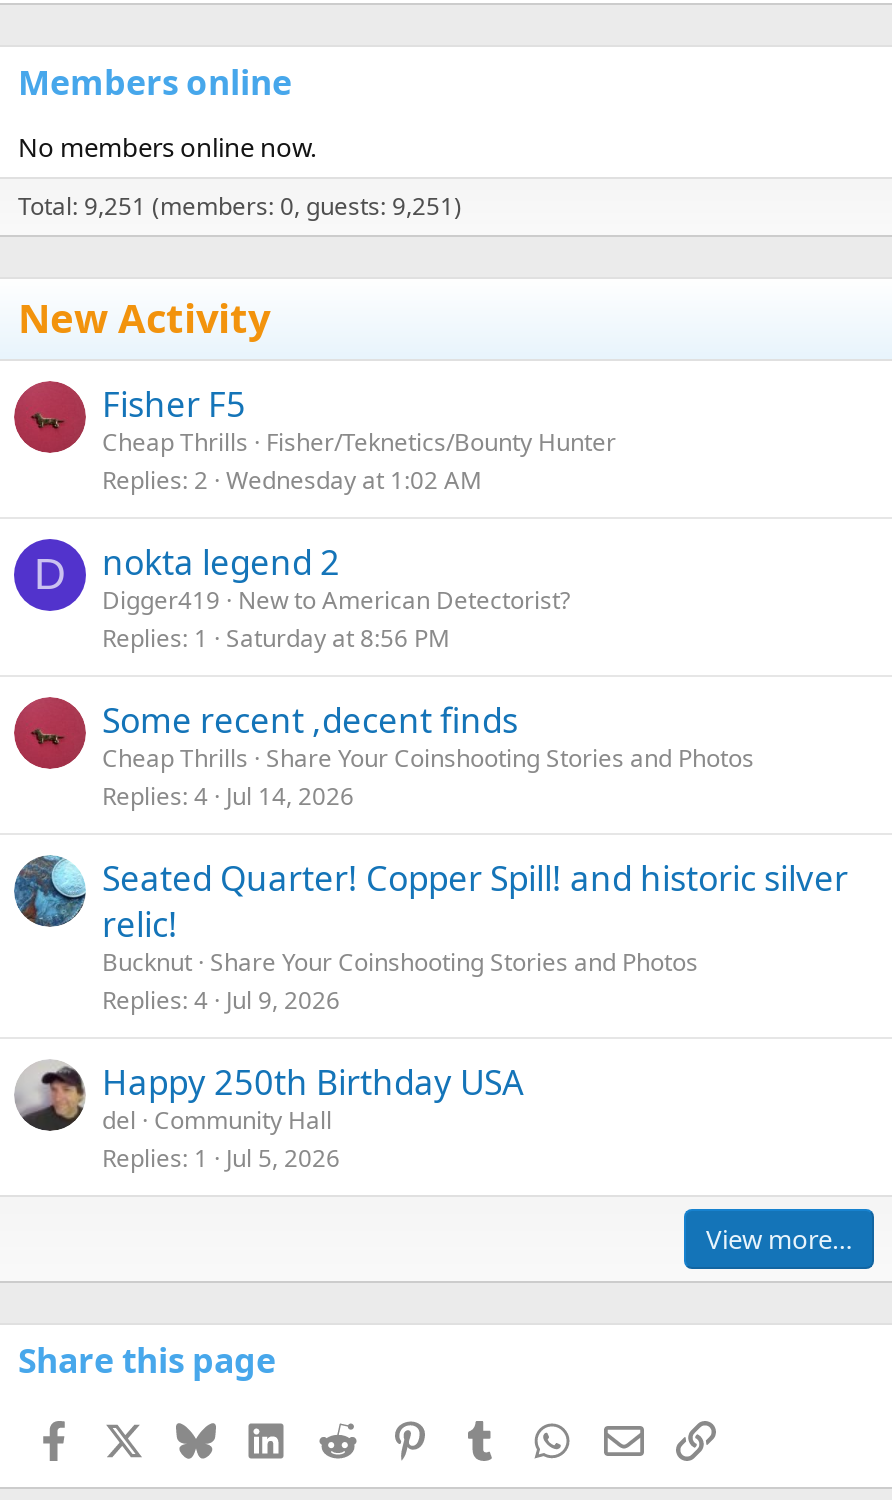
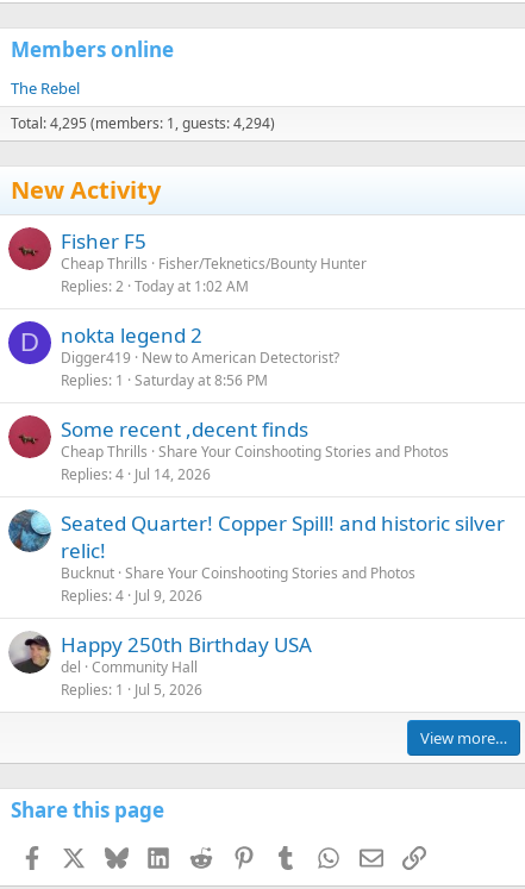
[18,129,316,165] No members online now. -> [11,77,80,99] The Rebel
[18,189,462,223] Total: 9,251 (members: 0, guests: 9,251) -> [11,113,275,133] Total: 4,295 (members: 1, guests: 4,294)
[102,463,482,497] Replies 2 Wednesday at 1:02 AM -> [61,276,249,296] Replies 2 Today at 1:02 AM

